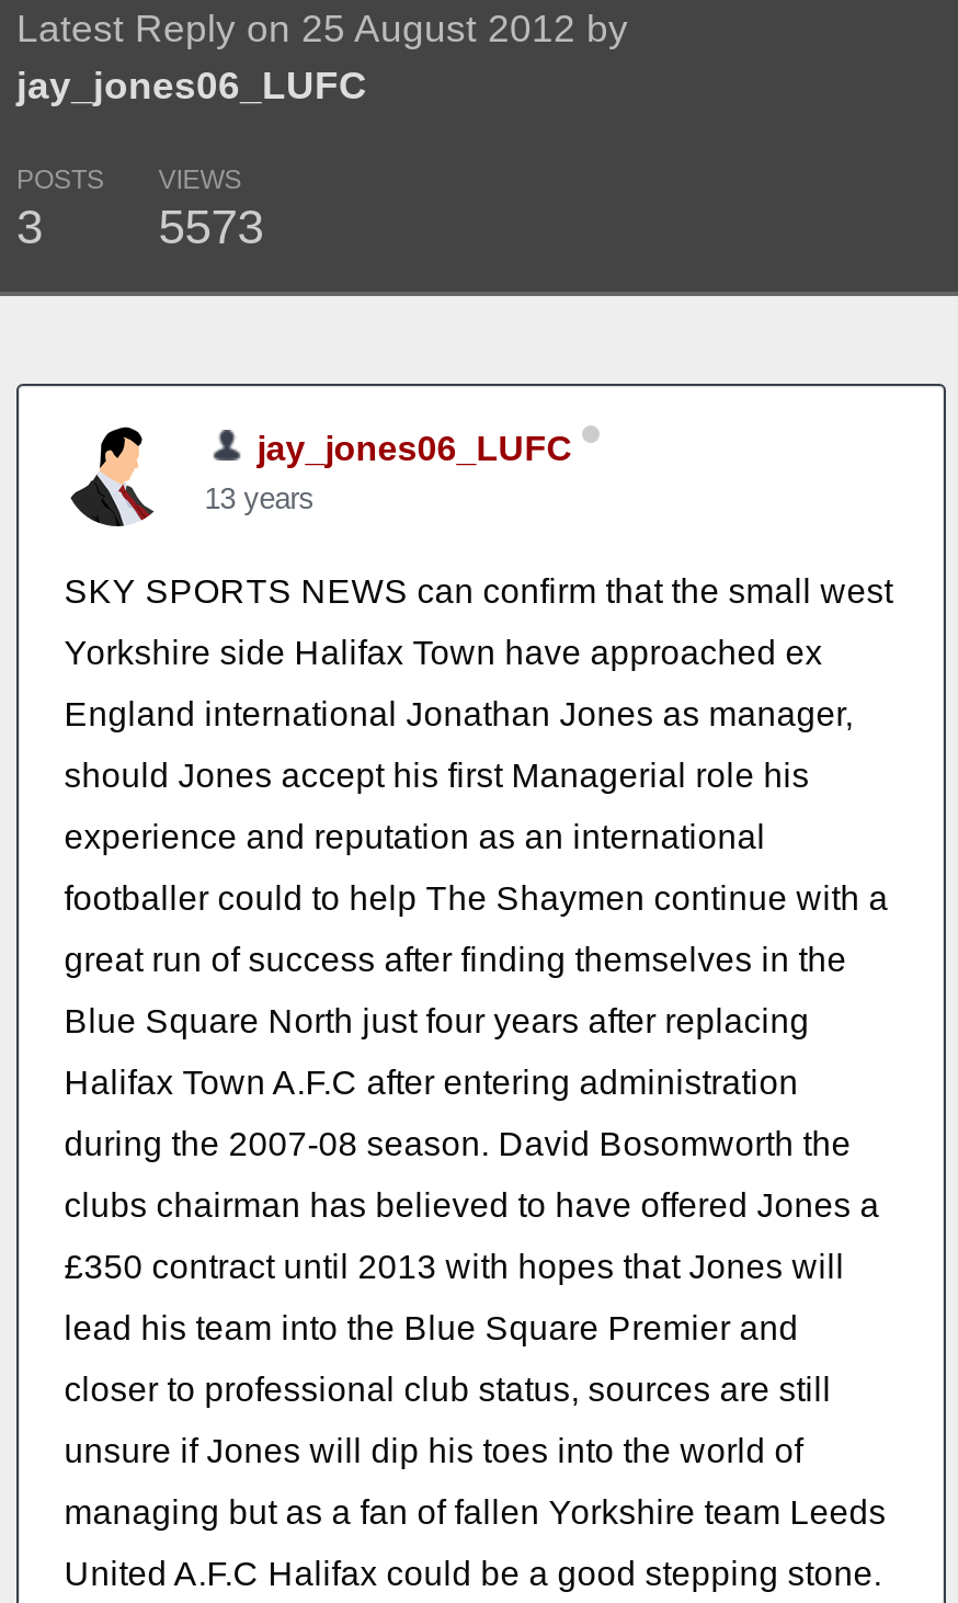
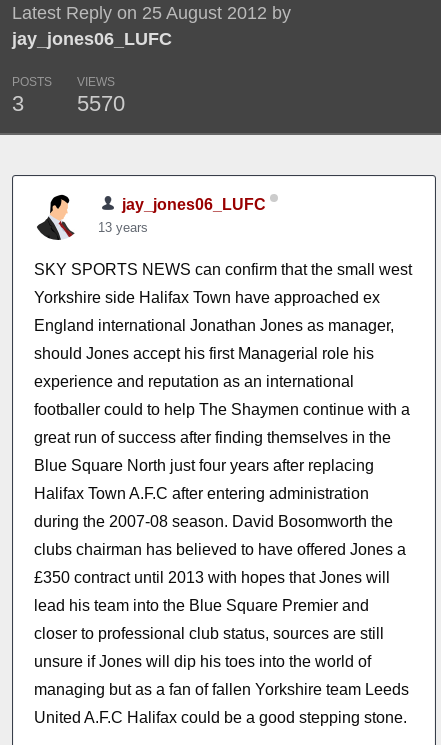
[158,200,264,255] 5573 -> [77,91,125,116] 5570

